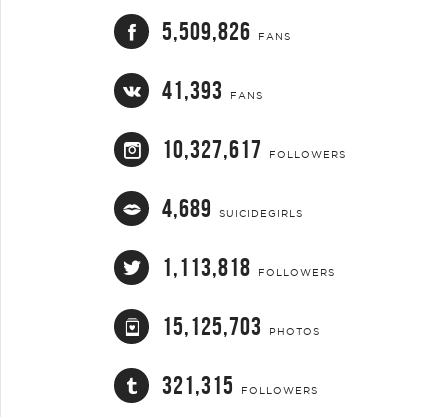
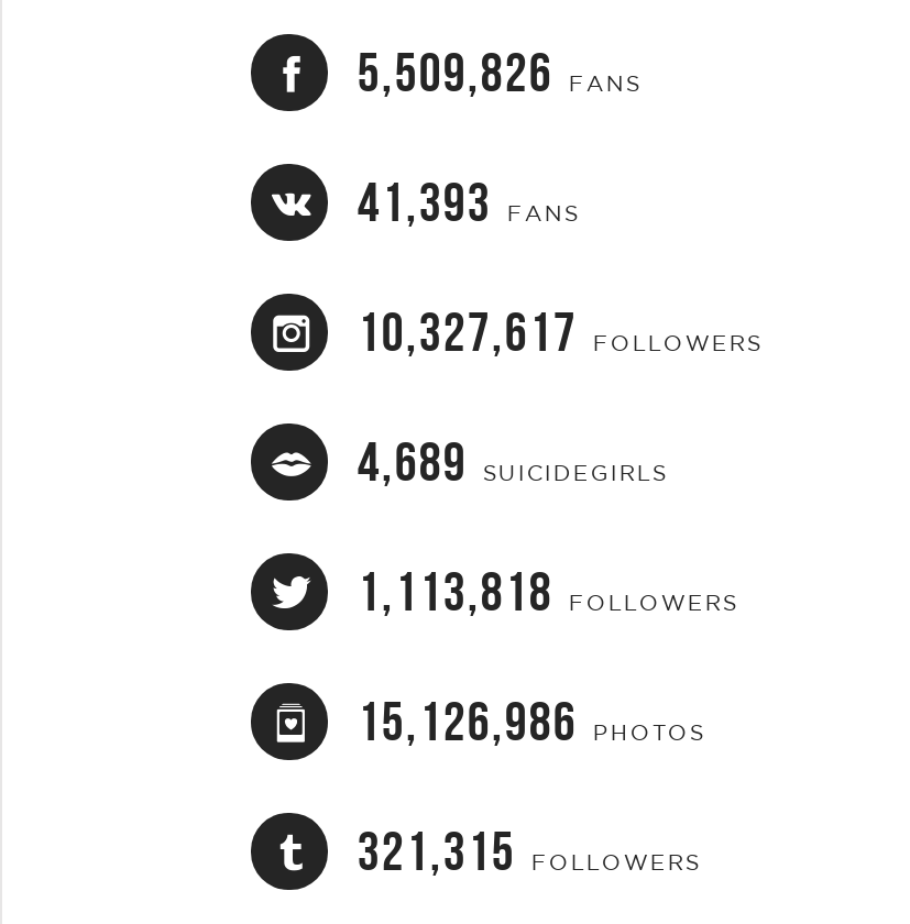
[162,313,320,340] 15,125,703 PHOTOS -> [357,691,705,751] 15,126,986 PHOTOS

